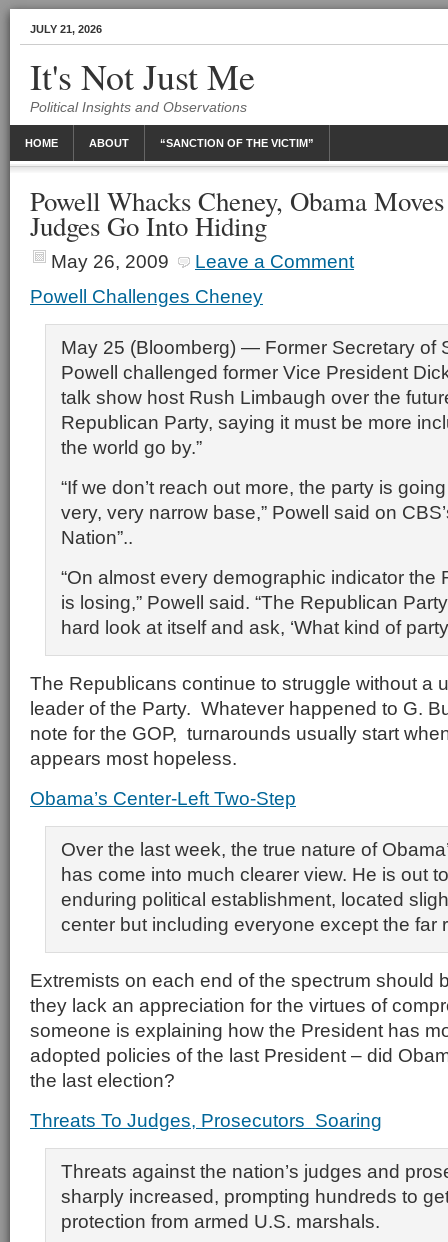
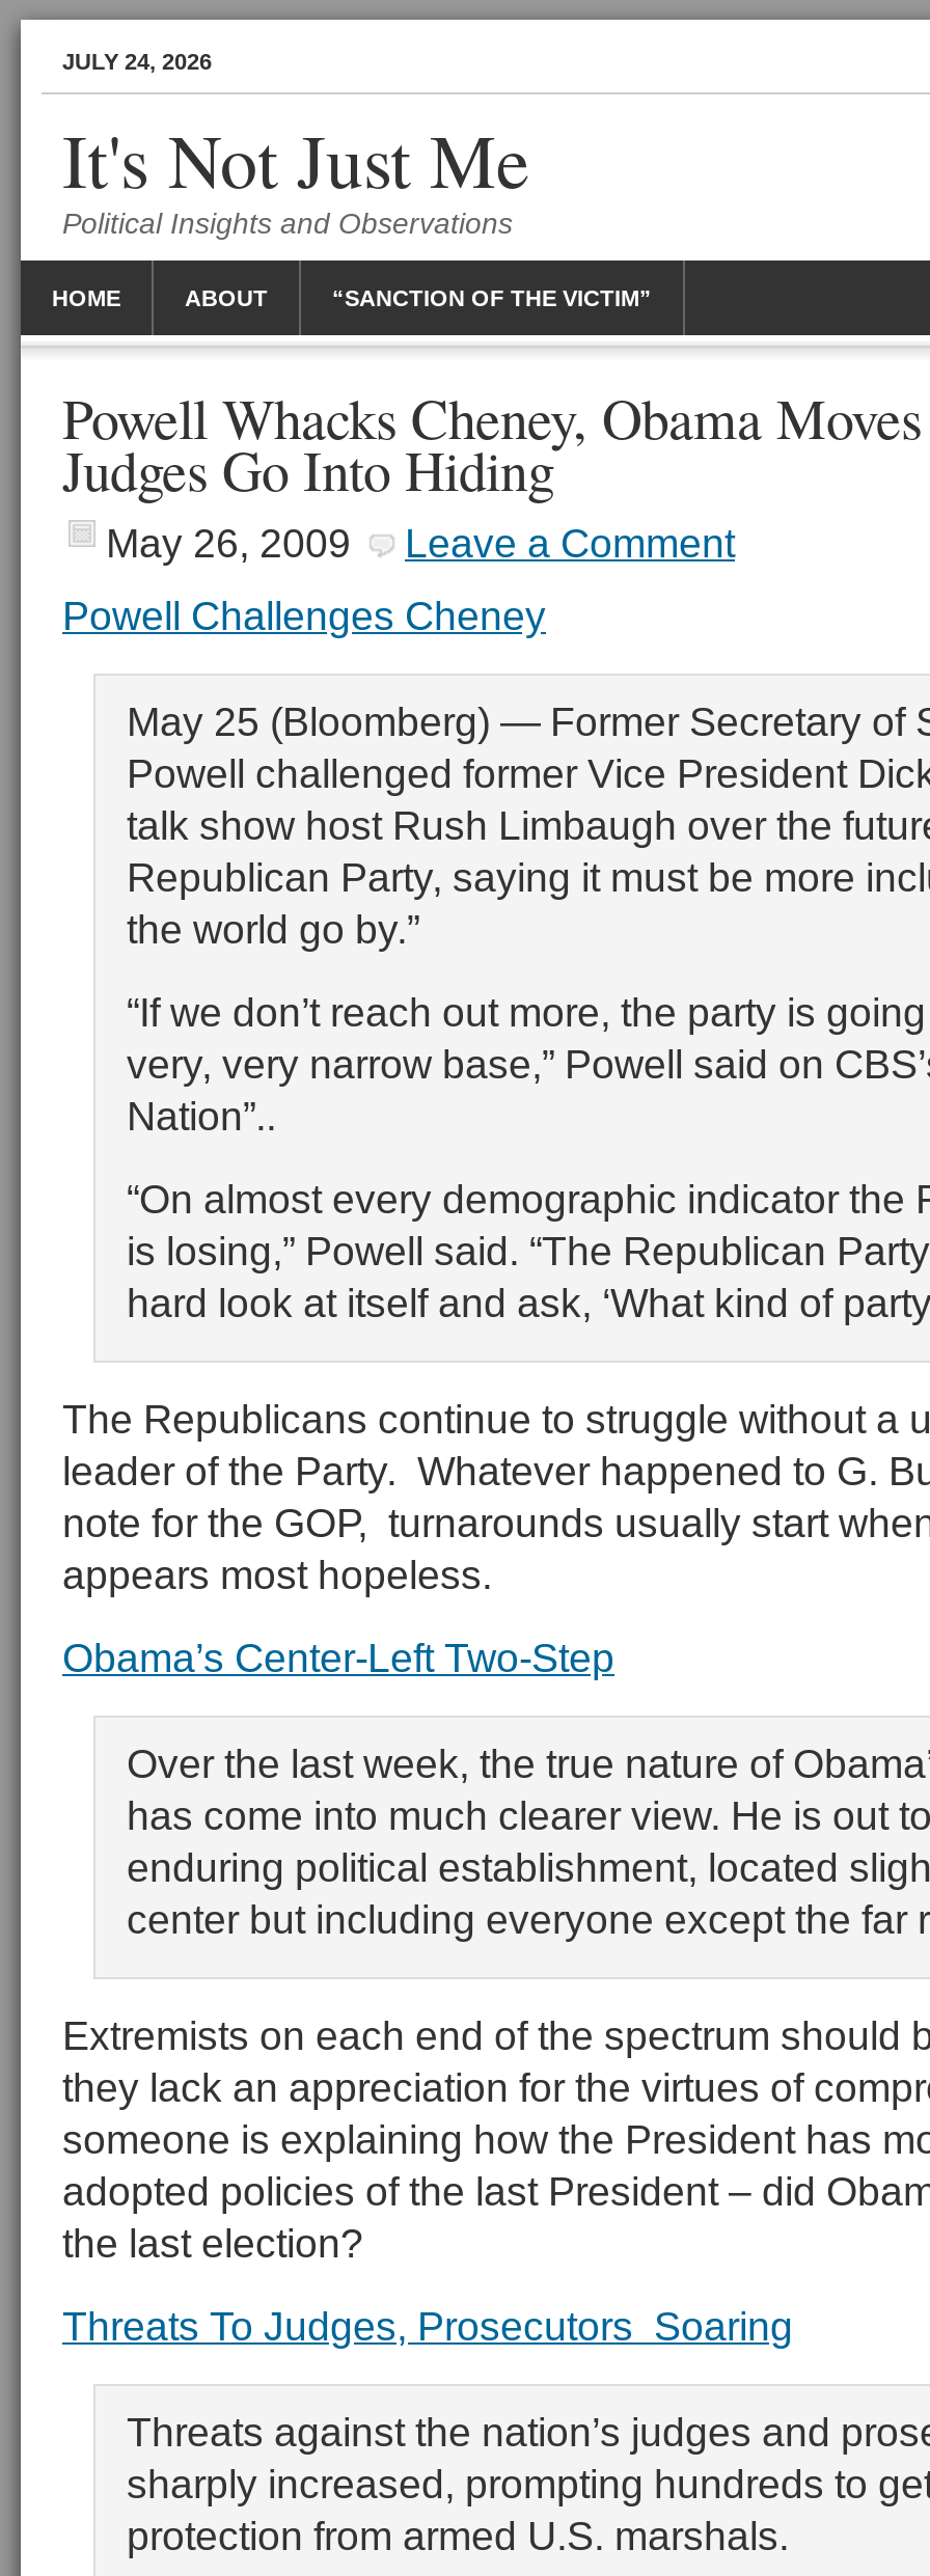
[30,23,102,35] JULY 21, 2026 -> [62,49,212,74] JULY 24, 2026

